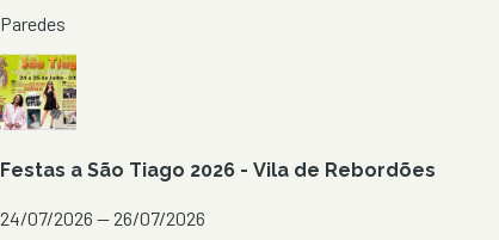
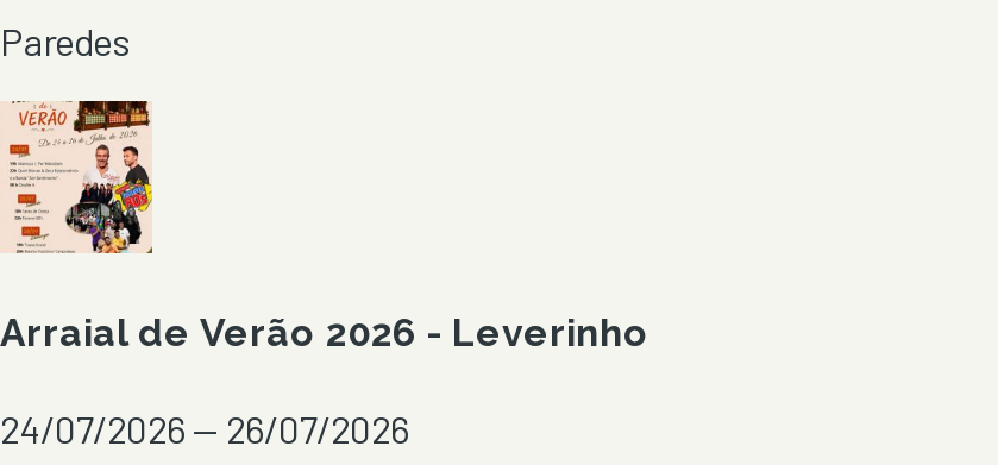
[0,54,436,181] [image] | Festas a São Tiago 2026 - Vila de Rebordões -> [0,99,649,355] [image] | Arraial de Verão 2026 - Leverinho

